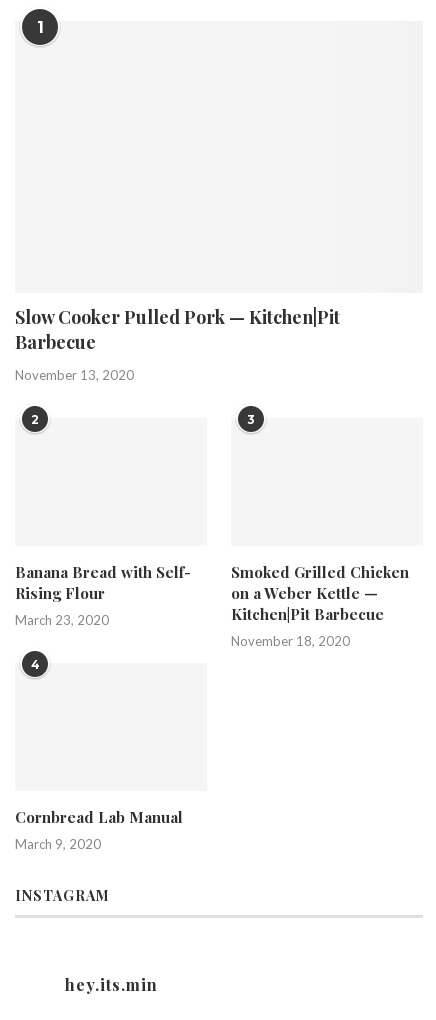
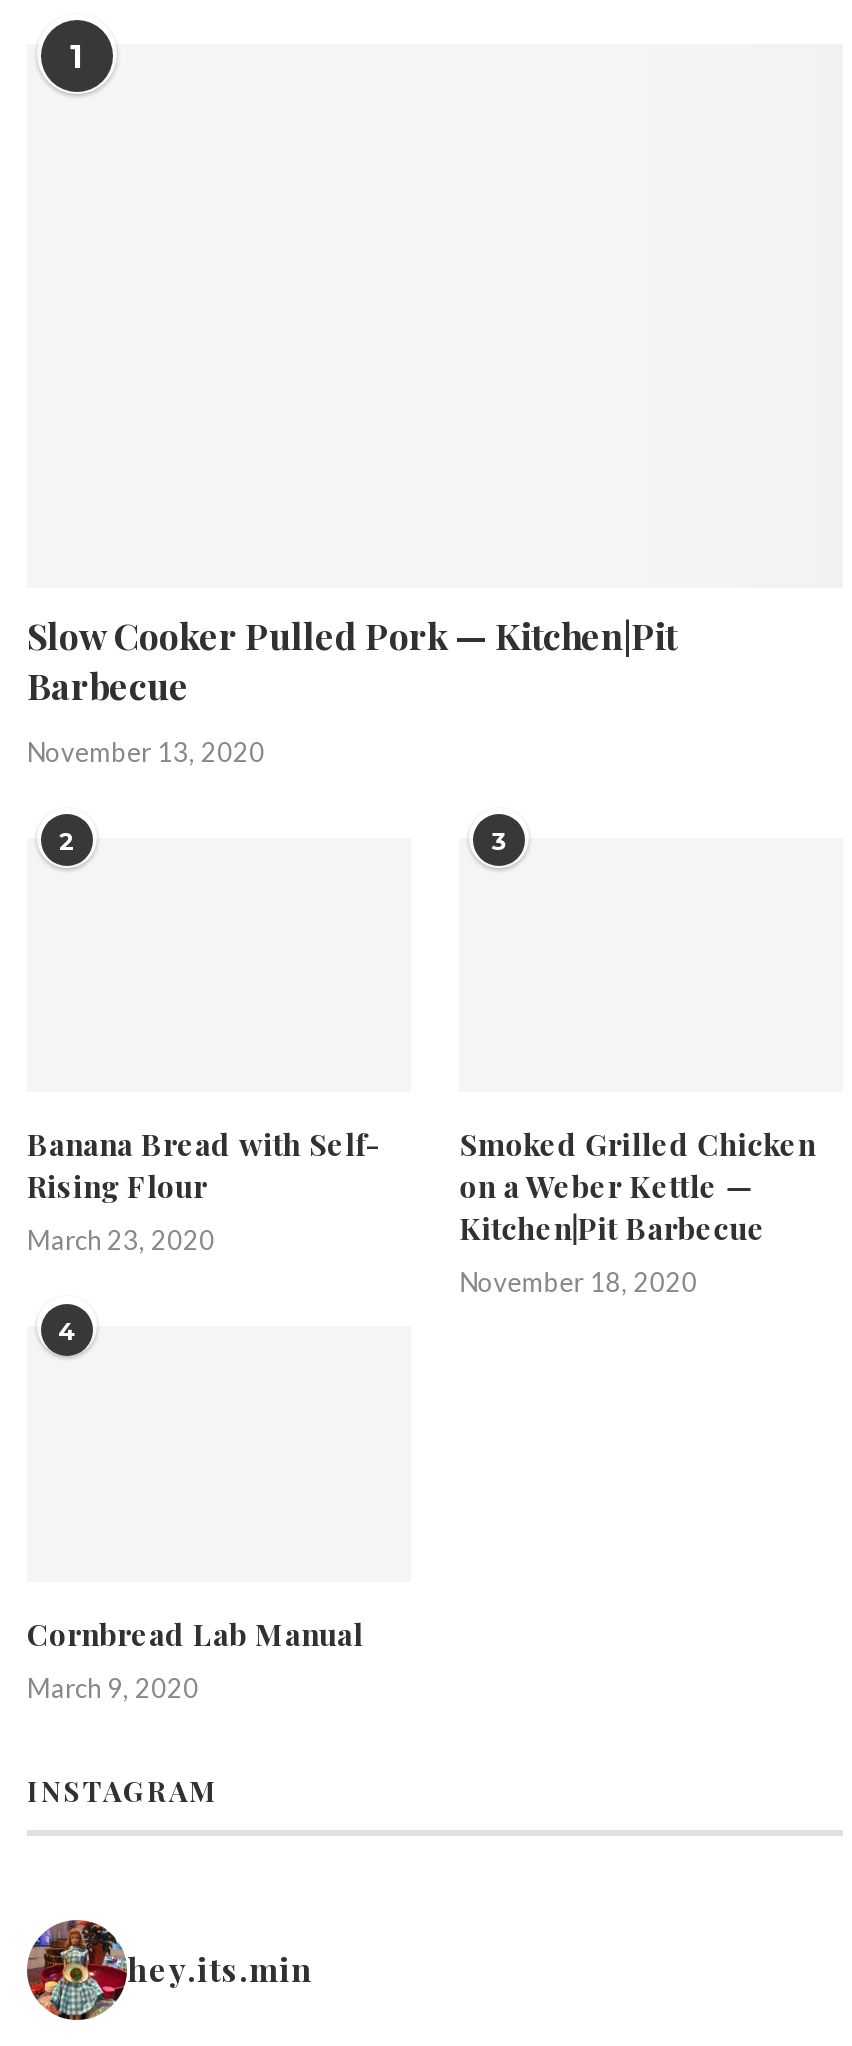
none -> [25,1917,123,2023] [image]

